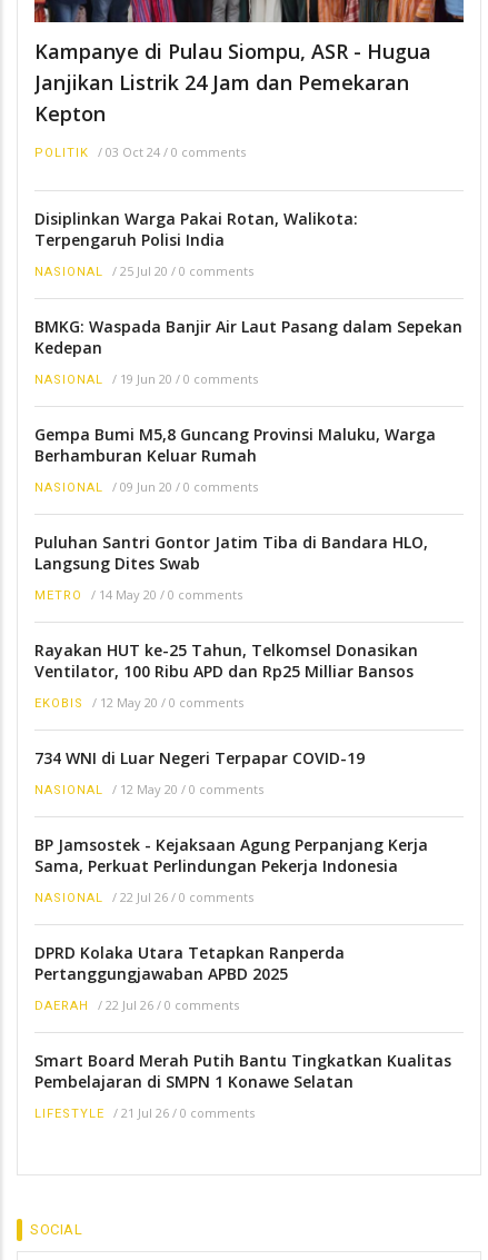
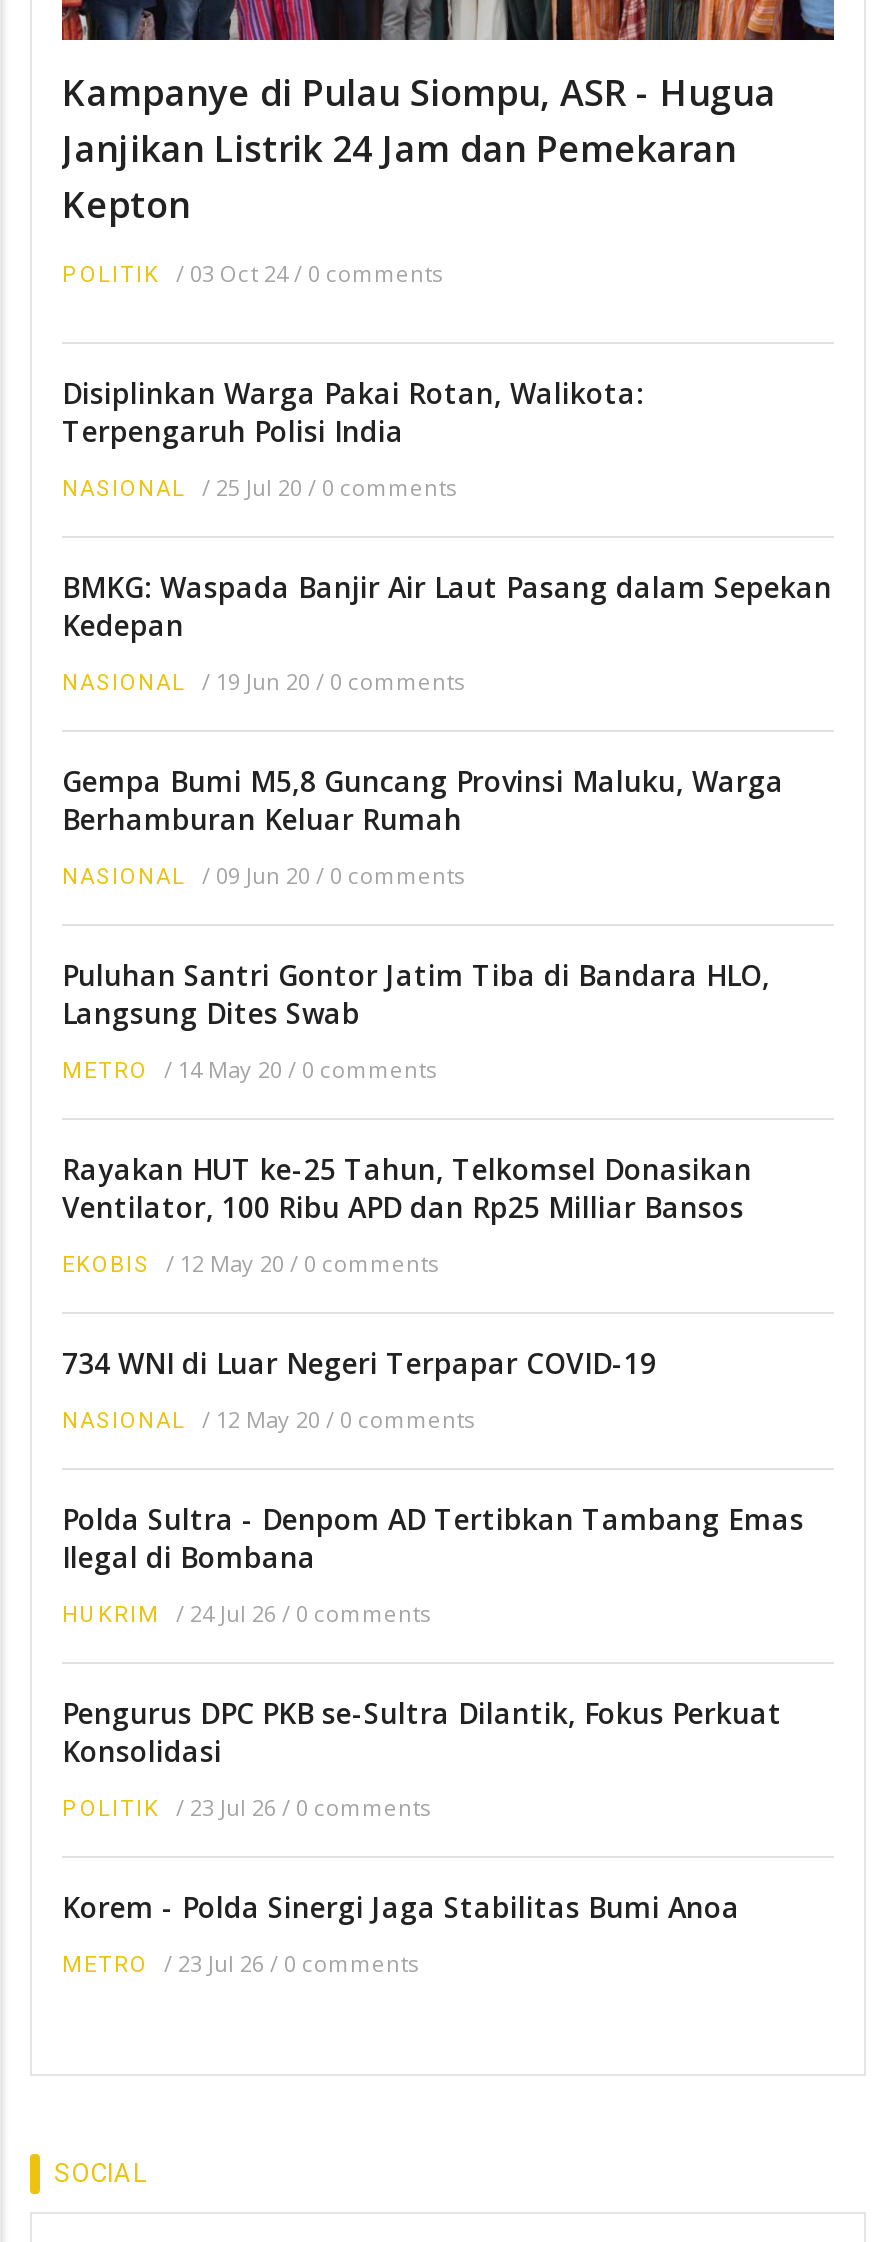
[34,834,428,876] BP Jamsostek - Kejaksaan Agung Perpanjang Kerja | Sama, Perkuat Perlindungan Pekerja Indonesia -> [62,1499,804,1575] Polda Sultra - Denpom AD Tertibkan Tambang Emas | Ilegal di Bombana
[34,888,253,905] NASIONAL / 22 Jul 26 / 0 comments -> [62,1597,430,1627] HUKRIM / 24 Jul 26 / 0 comments
[34,941,345,984] DPRD Kolaka Utara Tetapkan Ranperda | Pertanggungjawaban APBD 2025 -> [62,1693,782,1769] Pengurus DPC PKB se-Sultra Dilantik, Fokus Perkuat | Konsolidasi
[34,996,239,1013] DAERAH / 22 Jul 26 / 0 comments -> [62,1791,430,1821] POLITIK / 23 Jul 26 / 0 comments
[34,1049,451,1092] Smart Board Merah Putih Bantu Tingkatkan Kualitas | Pembelajaran di SMPN 1 Konawe Selatan -> [62,1887,740,1925] Korem - Polda Sinergi Jaga Stabilitas Bumi Anoa
[34,1104,255,1121] LIFESTYLE / 21 Jul 26 / 0 comments -> [62,1947,418,1977] METRO / 23 Jul 26 / 0 comments

